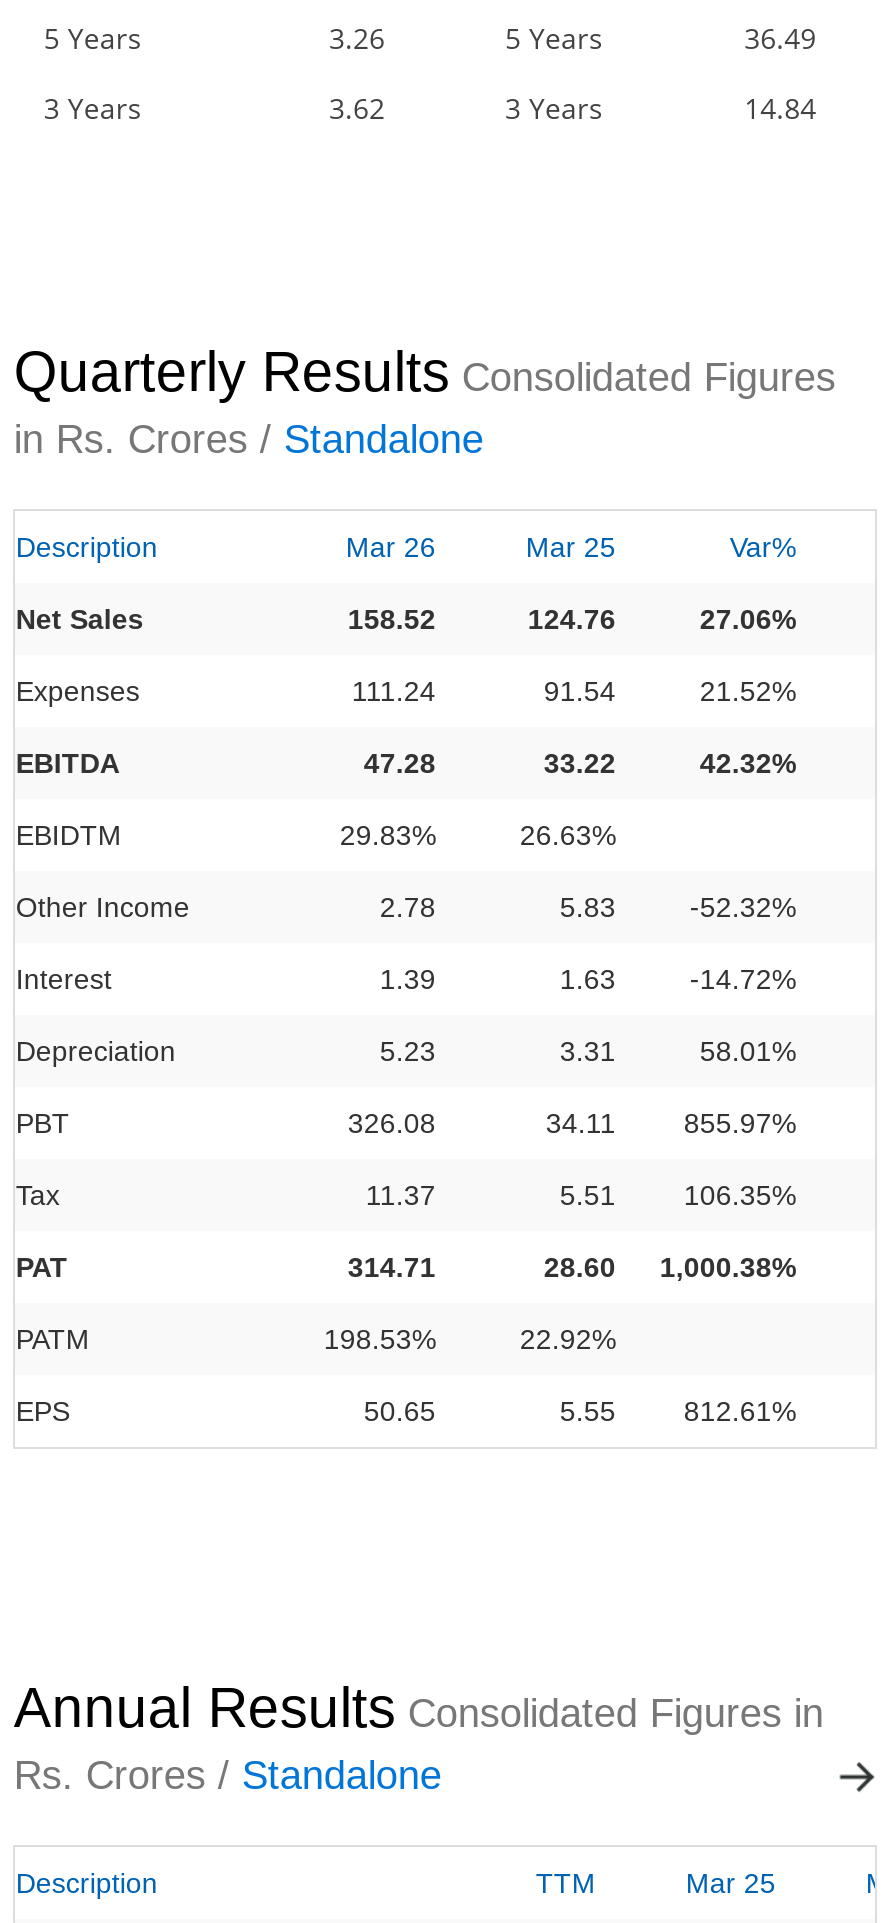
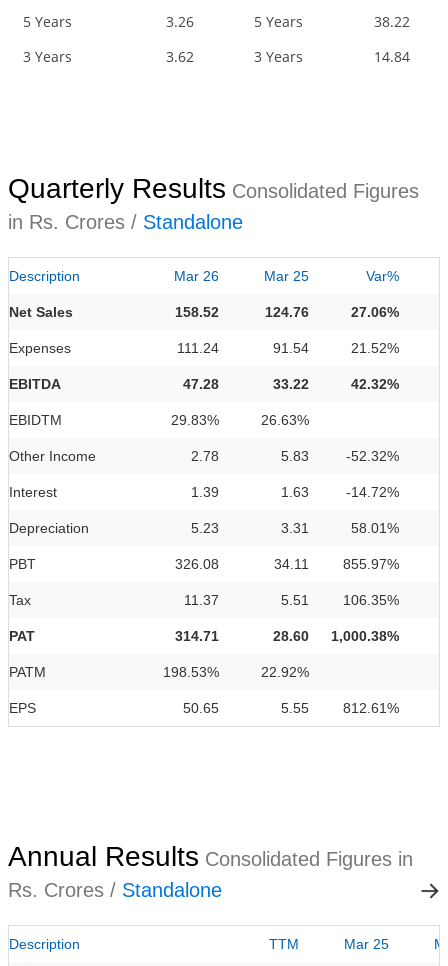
[744,19,816,57] 36.49 -> [374,12,410,31] 38.22

